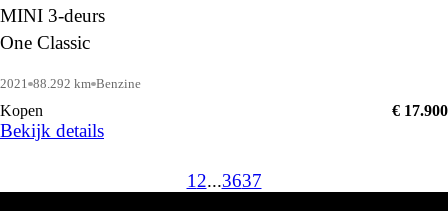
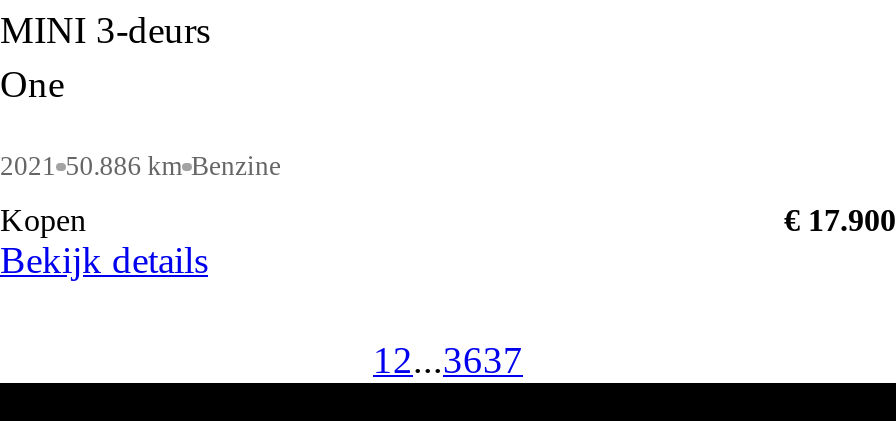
[0,32,90,53] One Classic -> [0,63,64,105] One
[0,76,140,91] 2021 88.292 km Benzine -> [0,151,281,181] 2021 50.886 km Benzine

